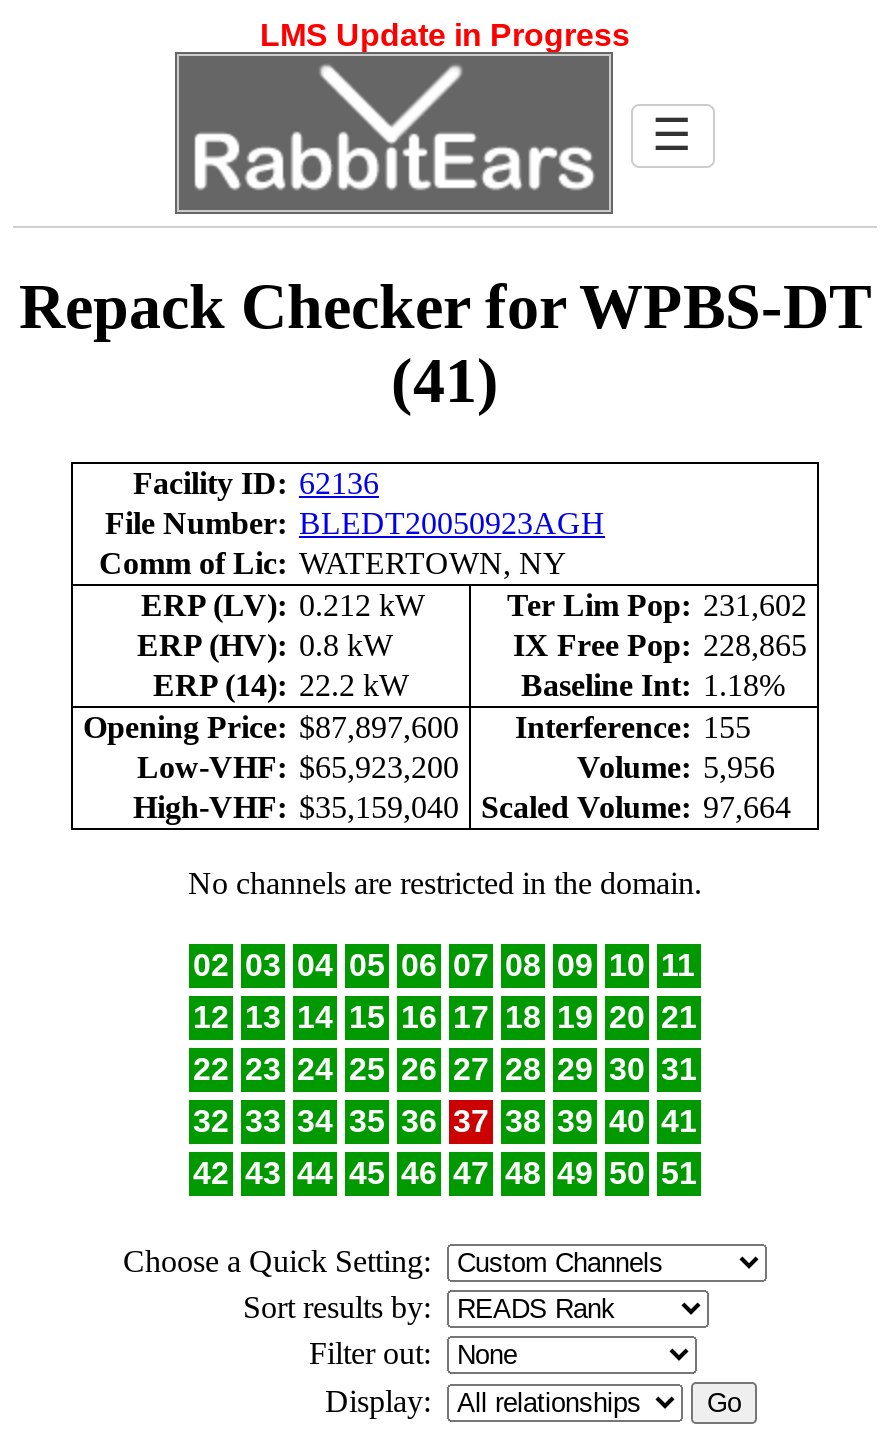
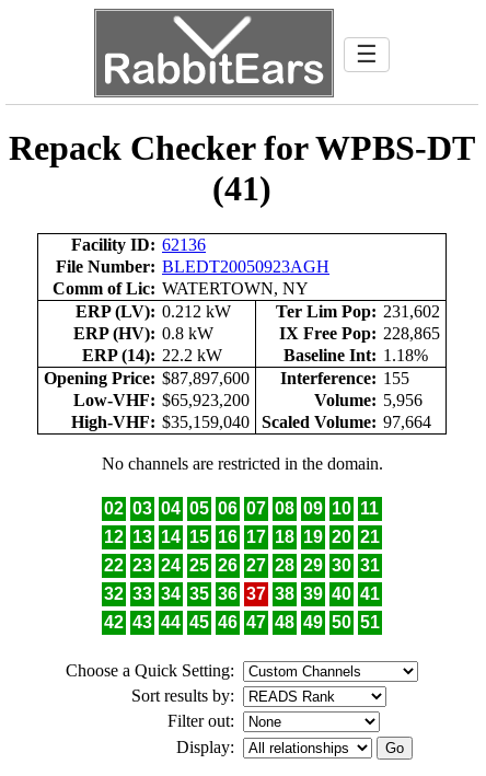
[260,18,630,52] LMS Update in Progress -> none

